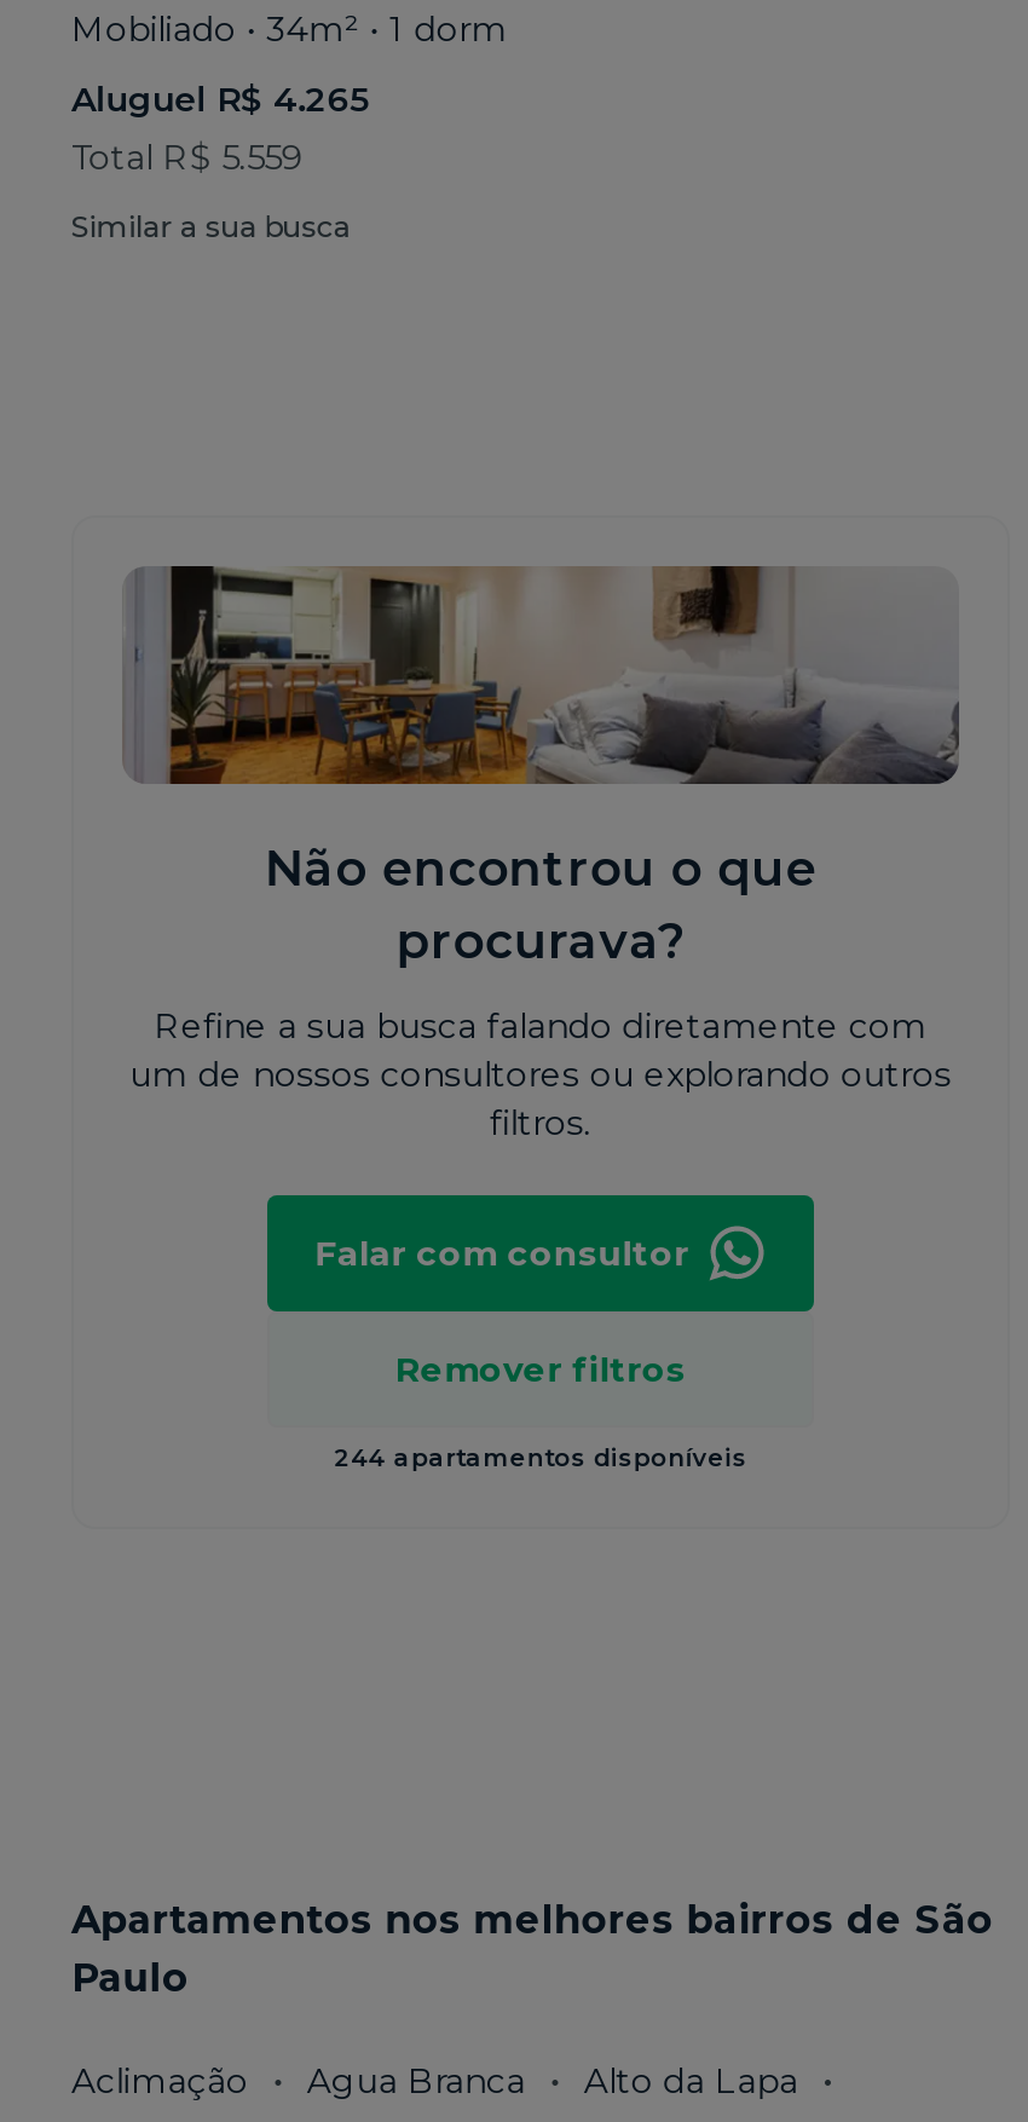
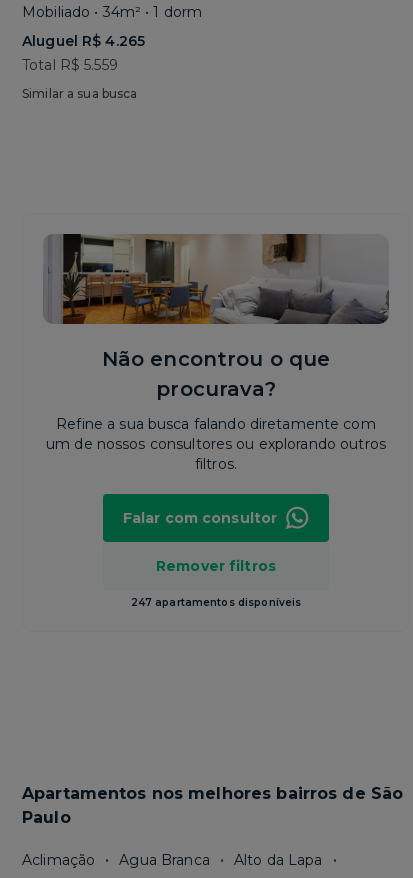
[334,1442,747,1474] 244 apartamentos disponíveis -> [131,596,301,609] 247 apartamentos disponíveis

